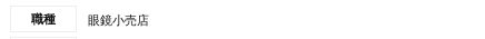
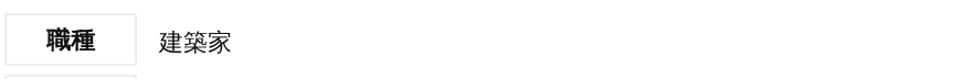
[88,13,149,27] 眼鏡小売店 -> [159,29,232,55] 建築家

